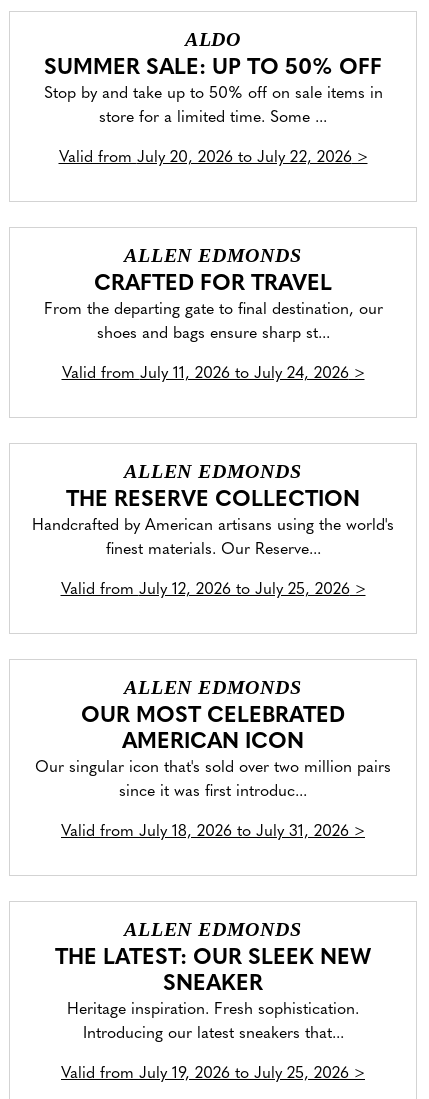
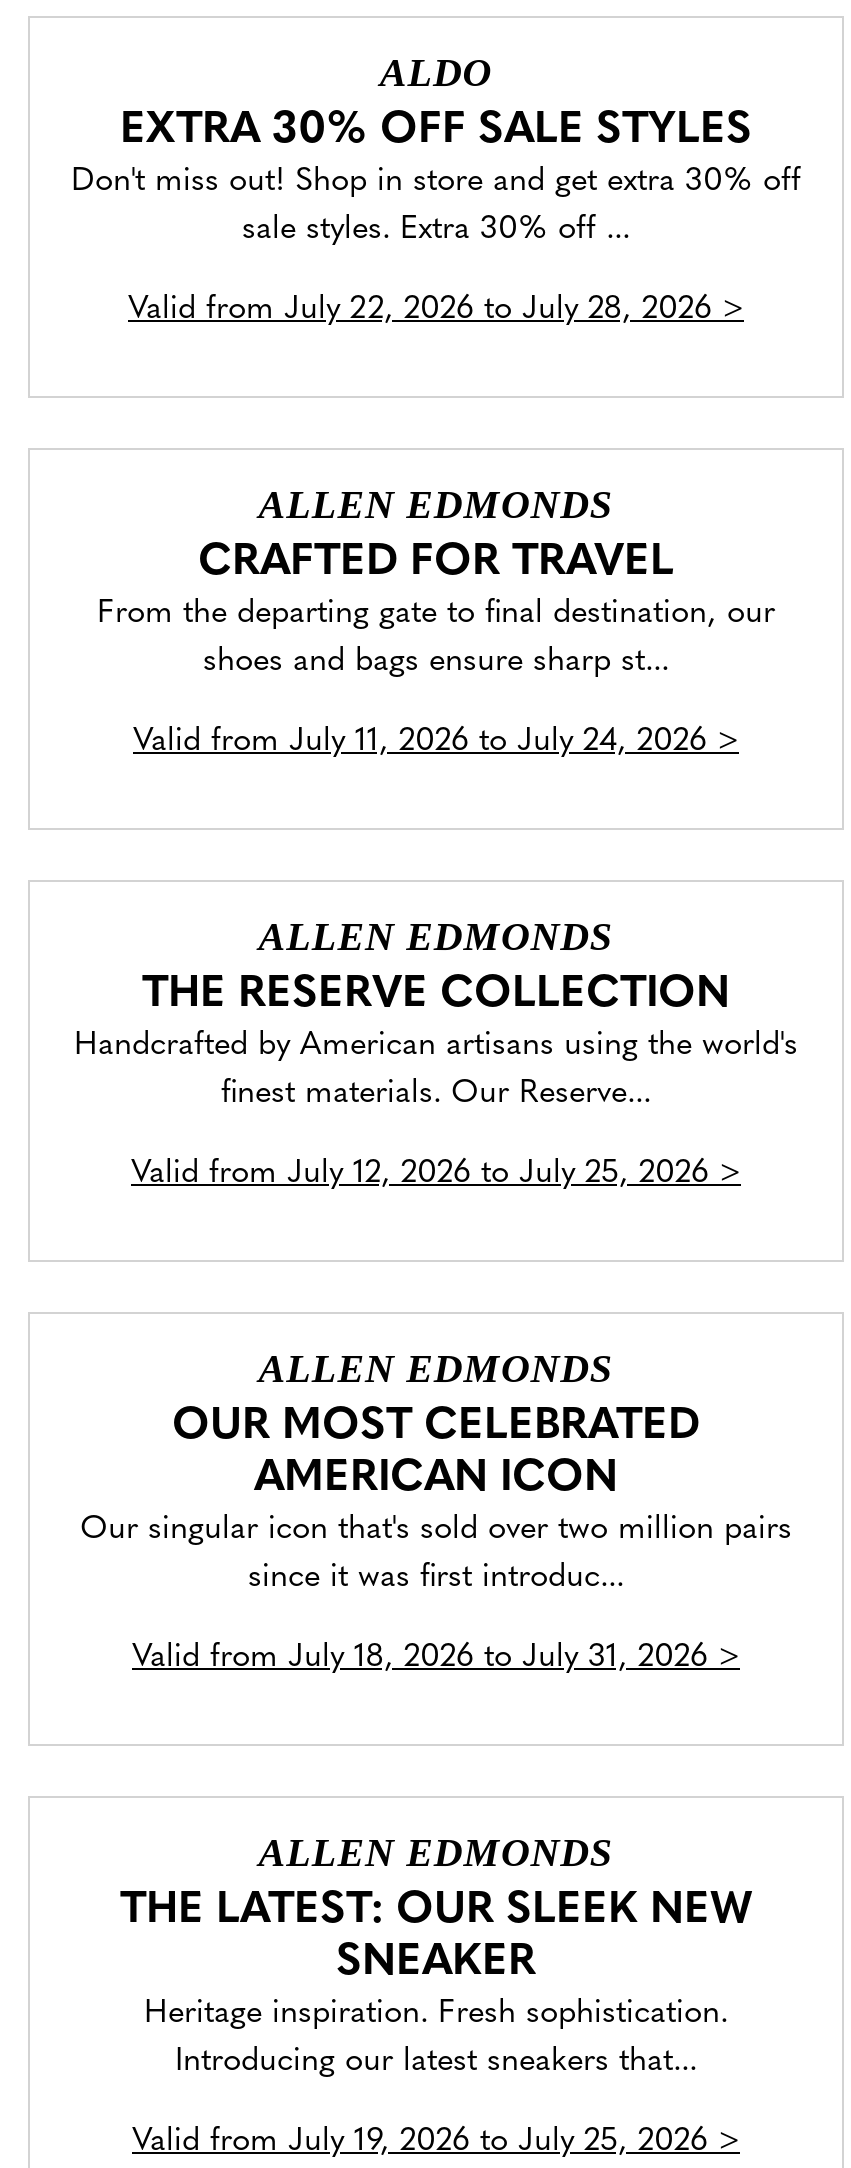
[43,58,382,102] SUMMER SALE: UP TO 50% OFF | Stop by and take up to 50% off on sale items in -> [71,110,801,198] EXTRA 30% OFF SALE STYLES | Don't miss out! Shop in store and get extra 30% off
[99,110,327,126] store for a limited time. Some ... -> [242,214,630,246] sale styles. Extra 30% off ...
[58,150,367,166] Valid from July 20, 2026 to July 22, 2026 > -> [128,294,744,326] Valid from July 22, 2026 to July 28, 2026 >

